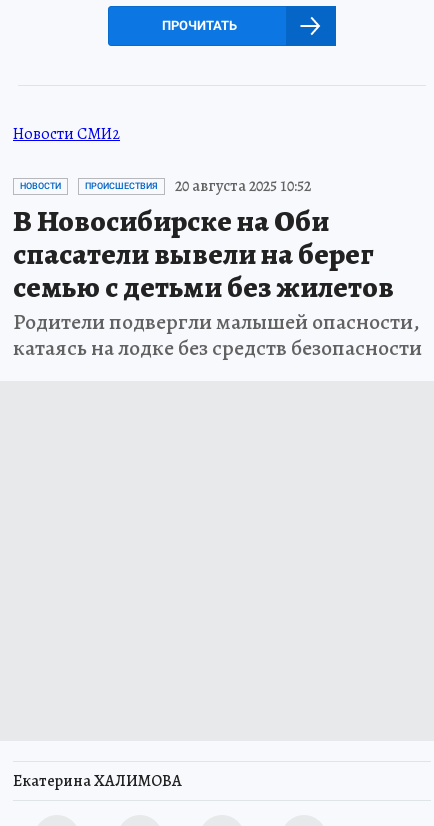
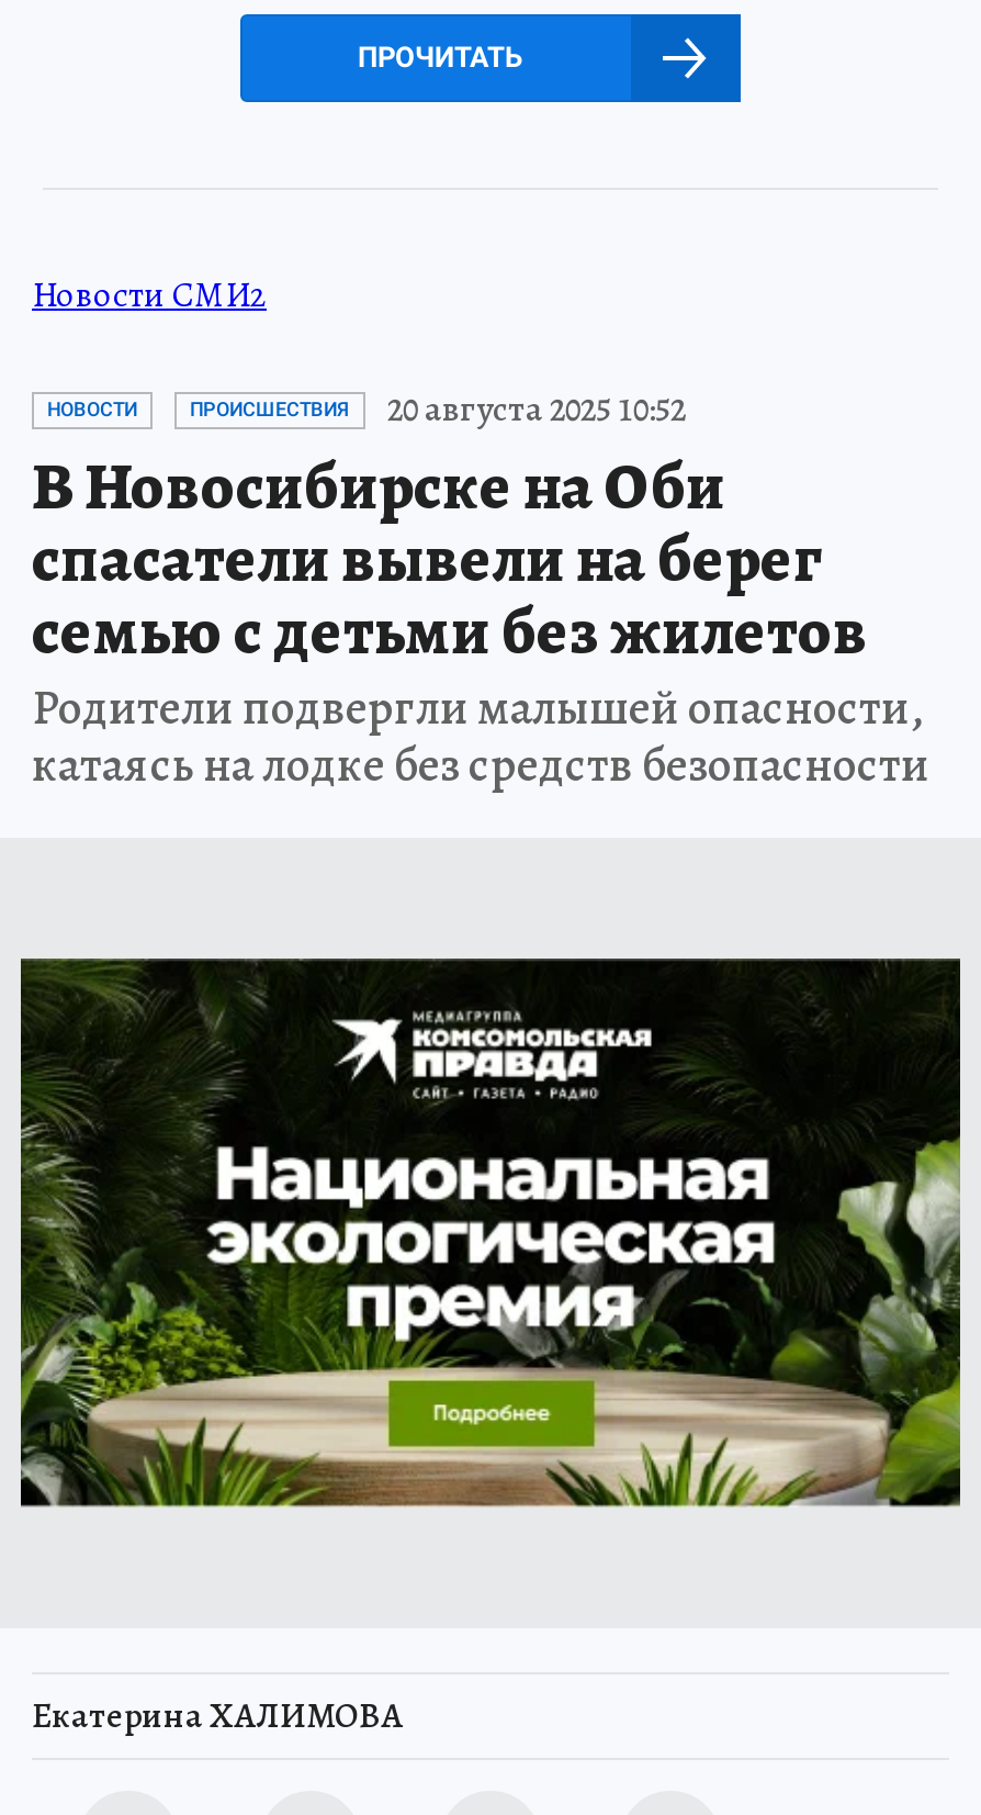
none -> [19,956,962,1510] [image]

